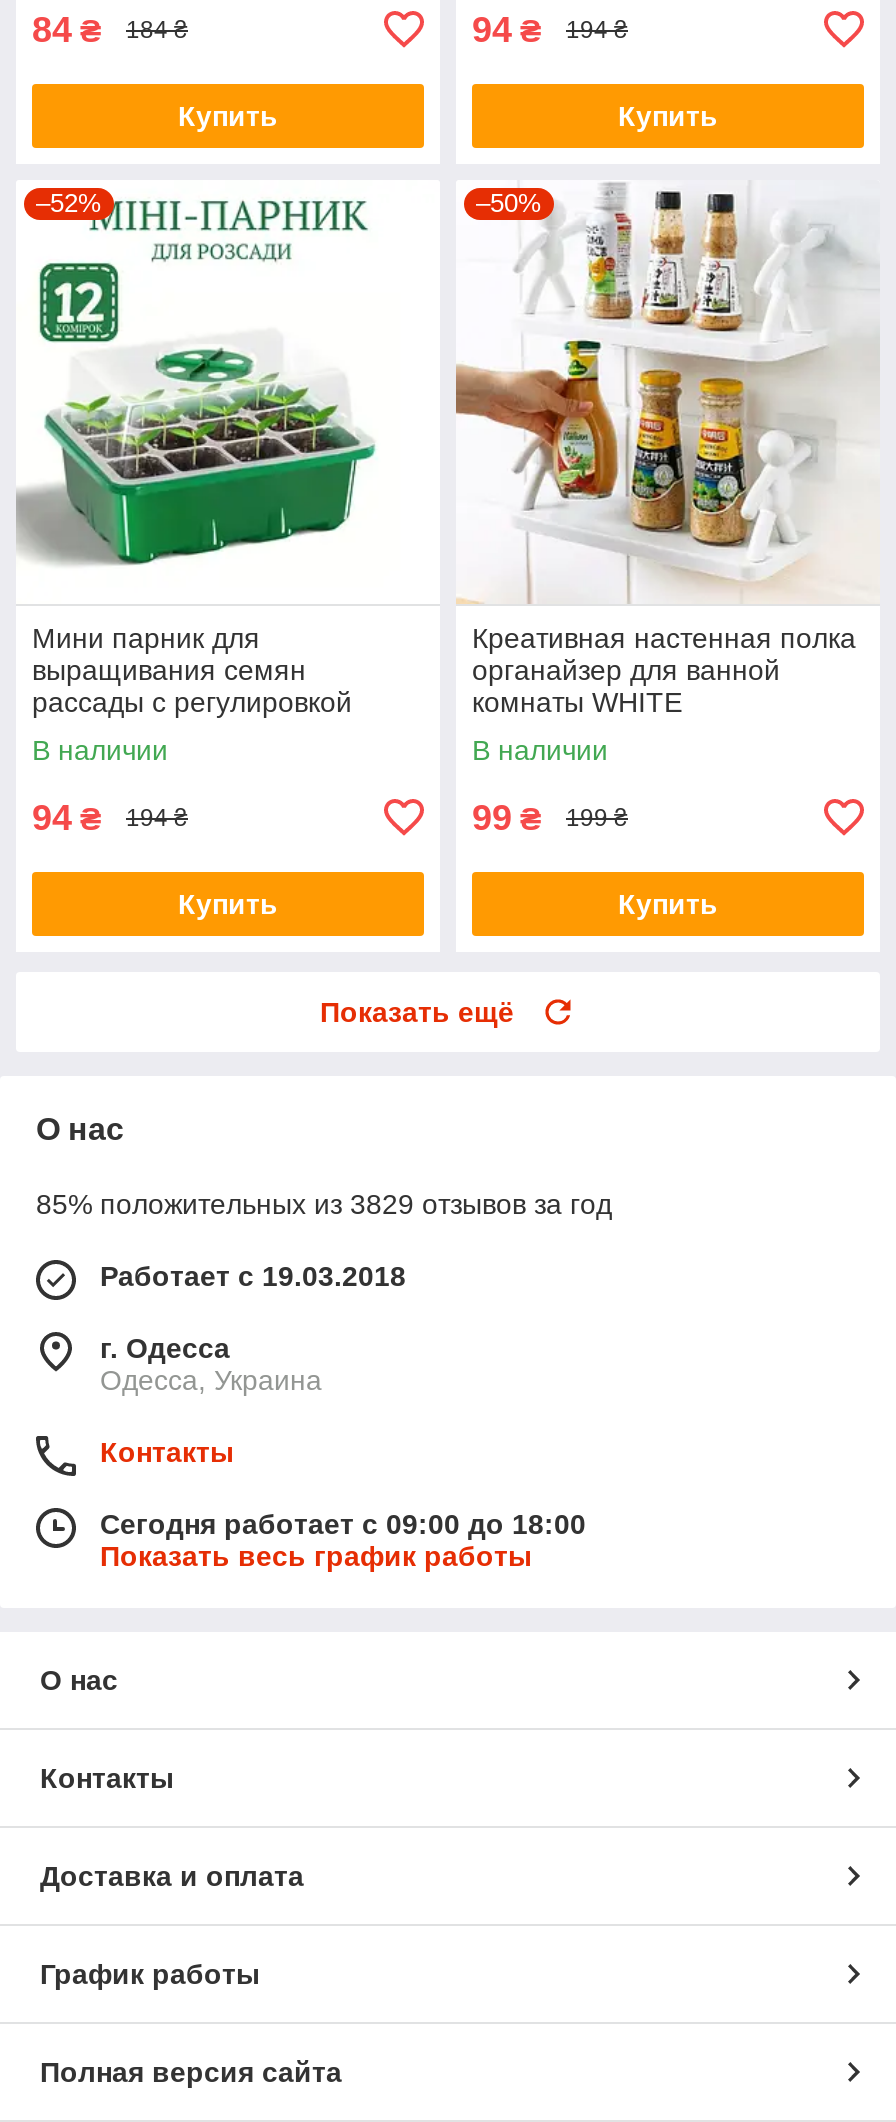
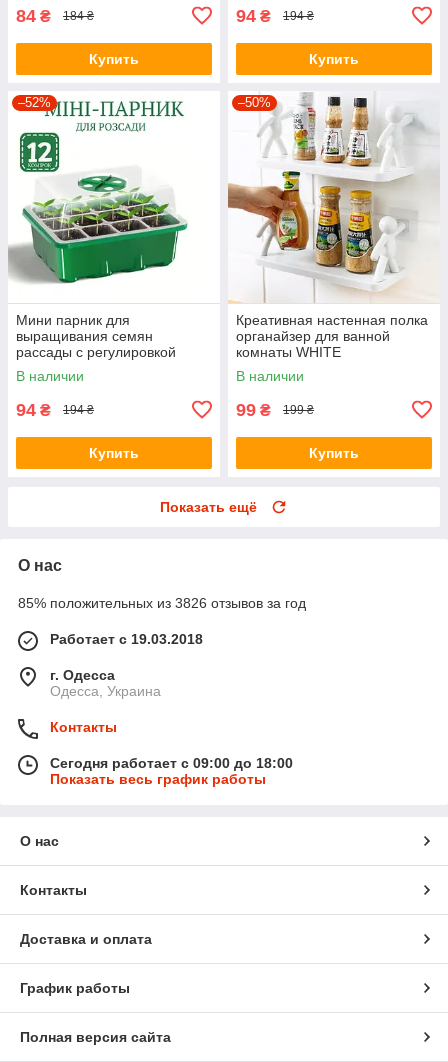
[36,1188,612,1220] 85% положительных из 3829 отзывов за год -> [18,595,306,611] 85% положительных из 3826 отзывов за год

